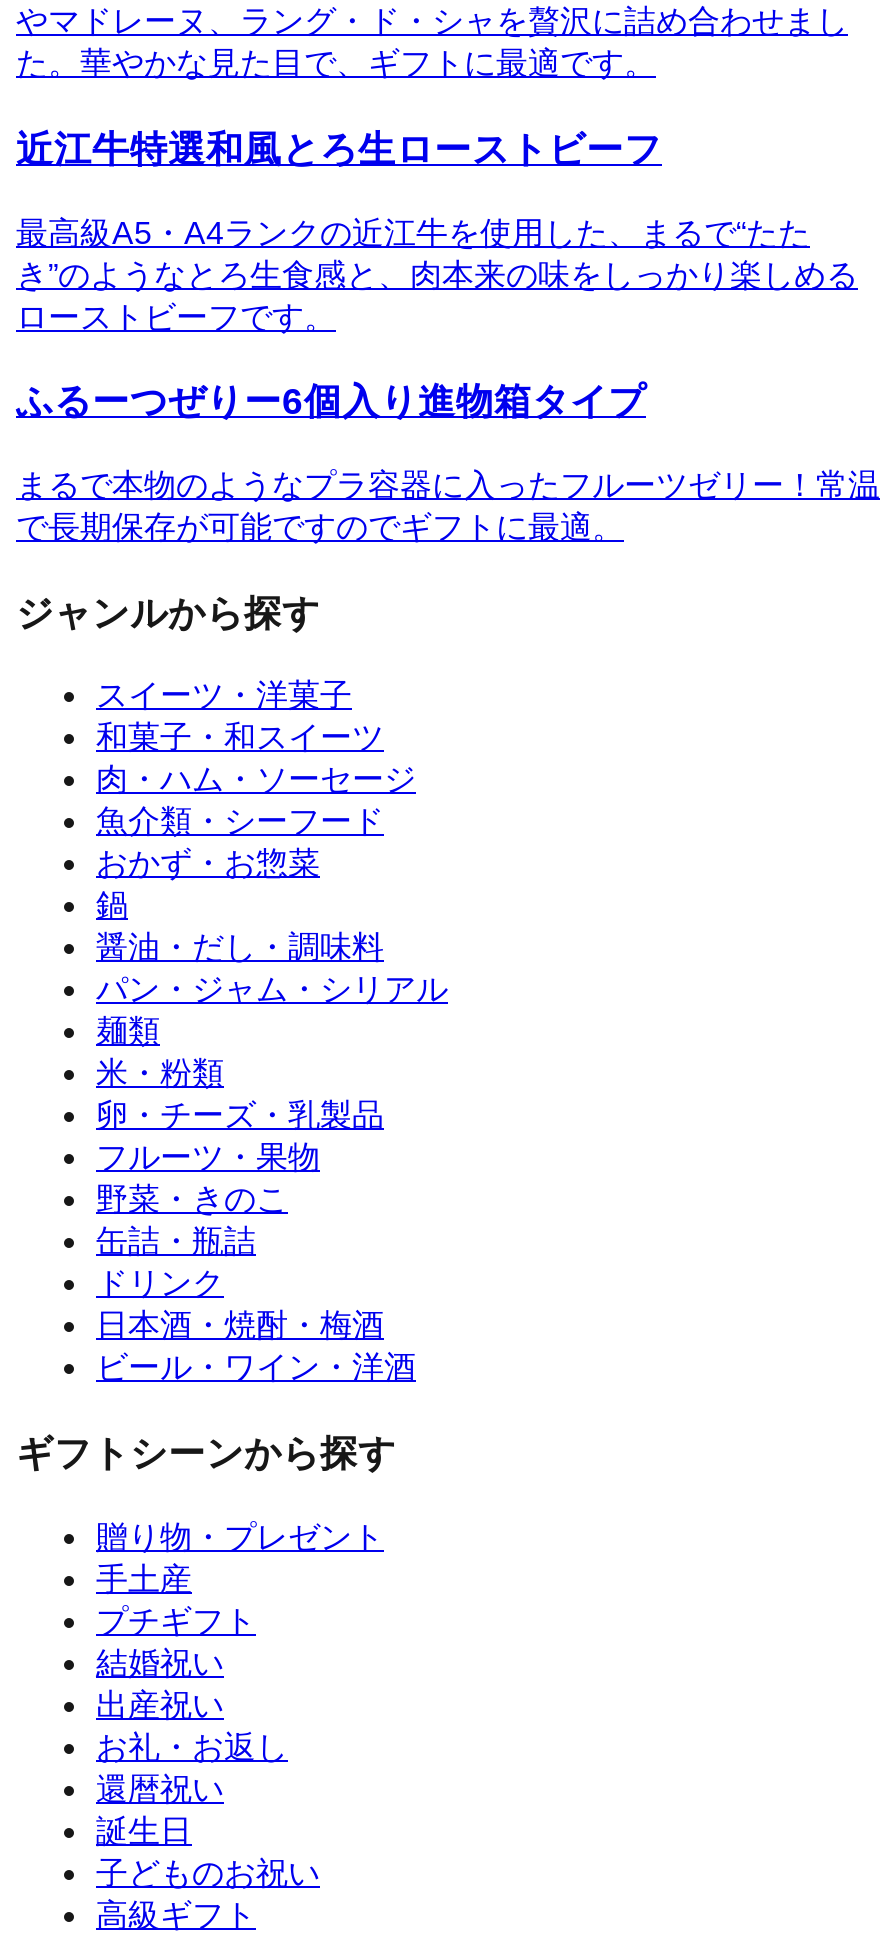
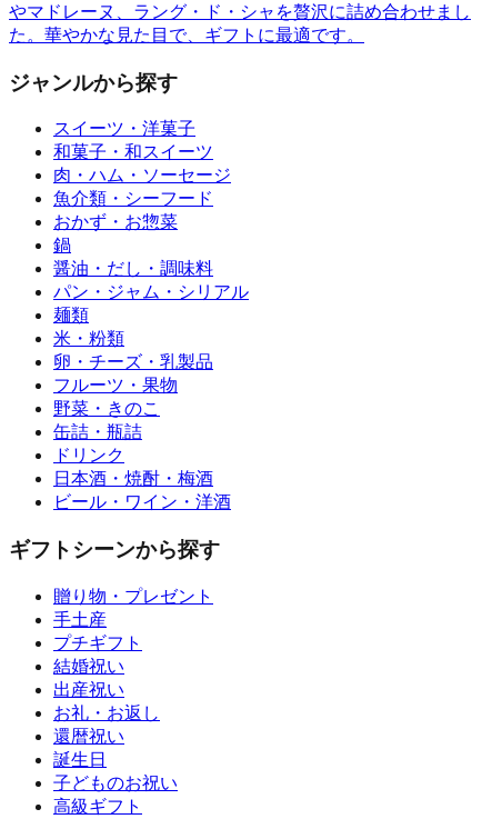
[16,127,880,544] 近江牛特選和風とろ生ローストビーフ | 最高級A5・A4ランクの近江牛を使用した、まるで“たた | き”のようなとろ生食感と、肉本来の味をしっかり楽しめる | ローストビーフです。 | ふるーつぜりー6個入り進物箱タイプ | まるで本物のようなプラ容器に入ったフルーツゼリー！常温 | で長期保存が可能ですのでギフトに最適。 -> none

